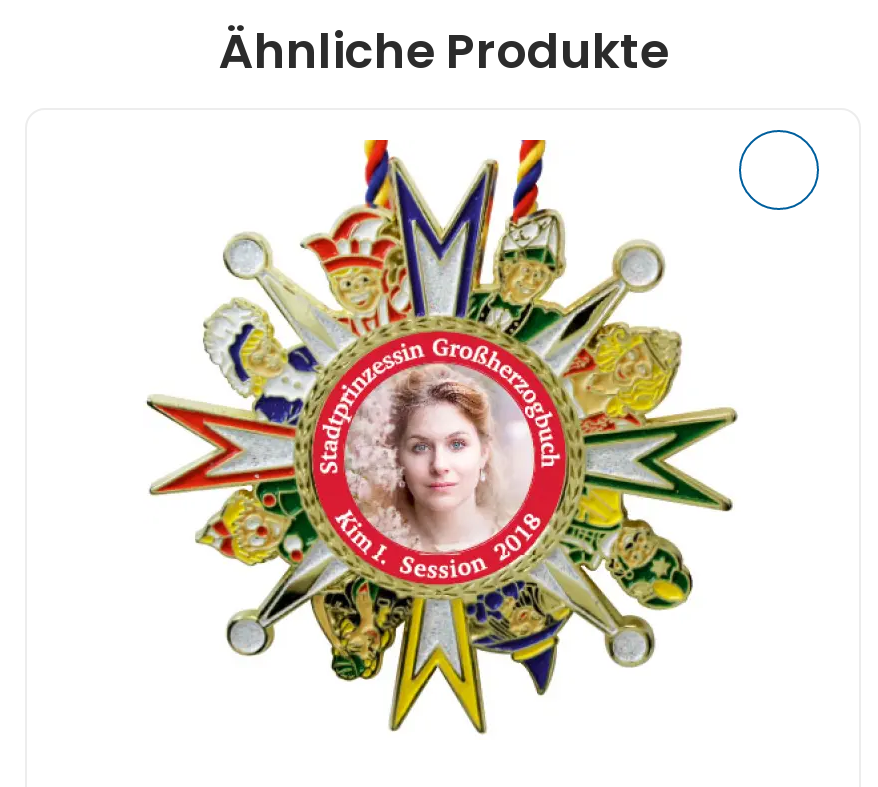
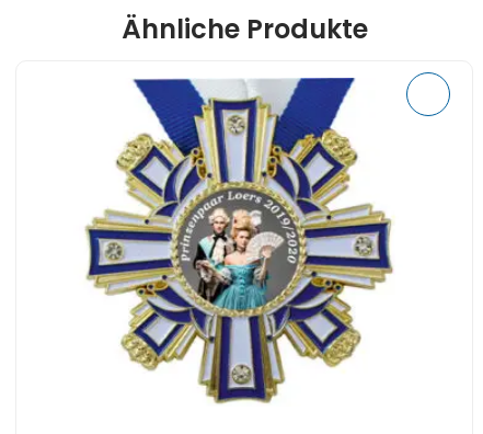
[145,138,739,734] [image] -> [82,77,405,404] [image]

